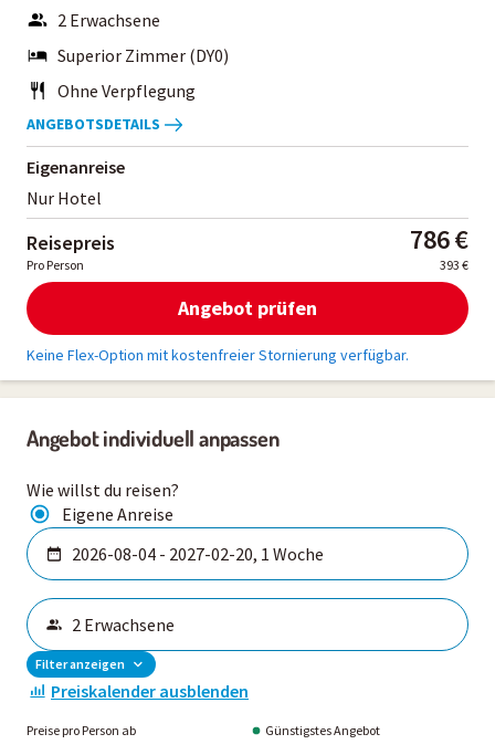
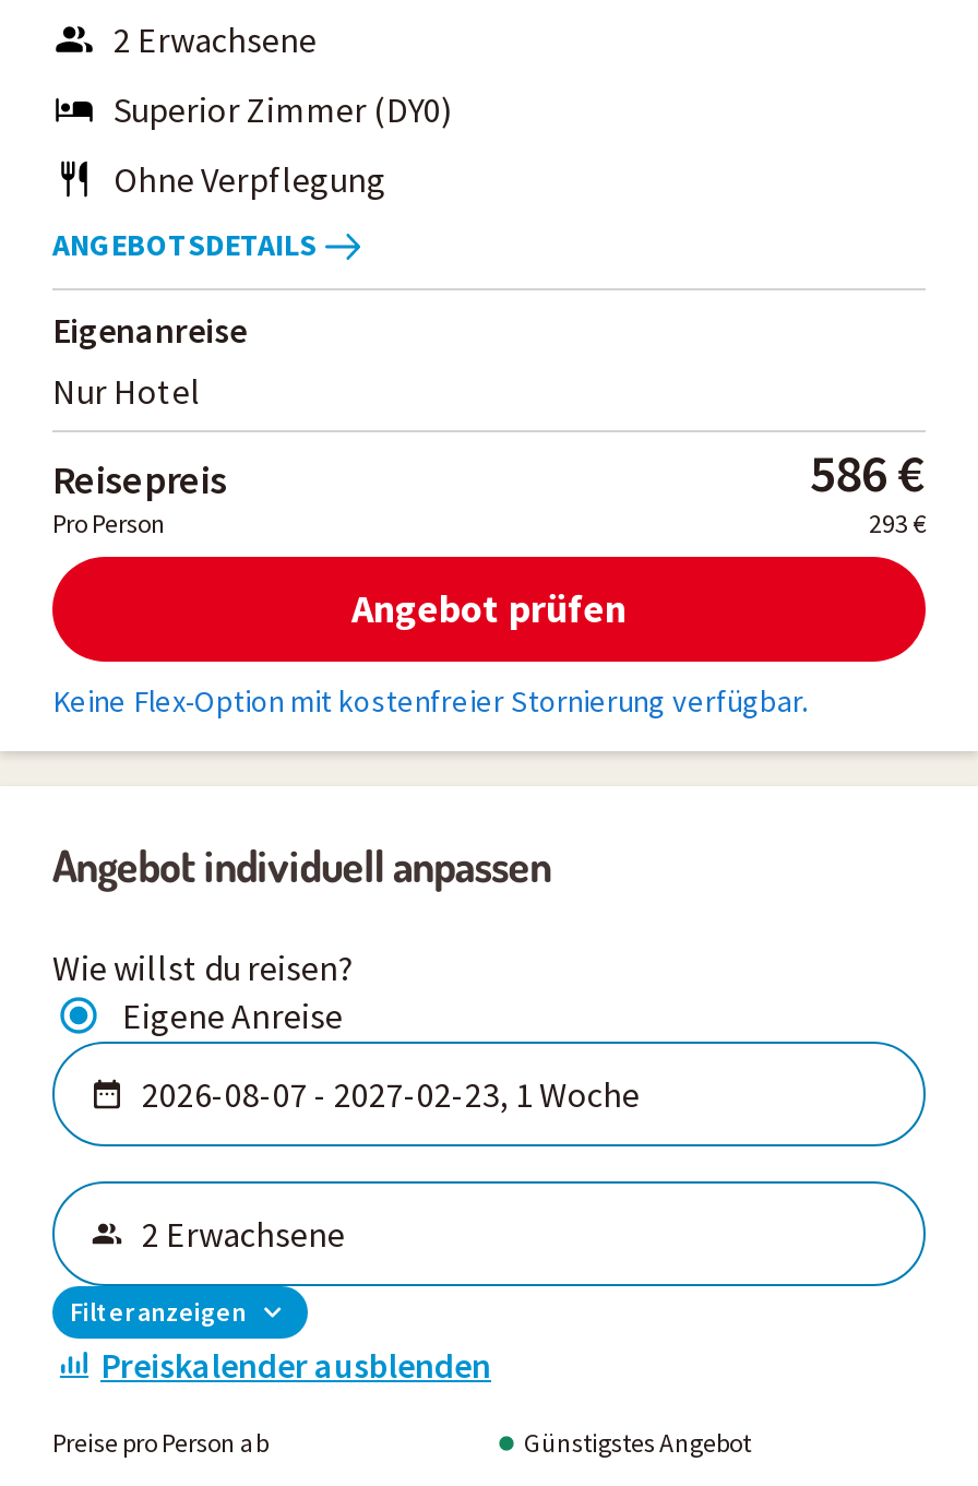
[410,222,468,256] 786 € -> [810,439,925,506] 586 €
[440,256,468,273] 393 € -> [869,506,925,539] 293 €

